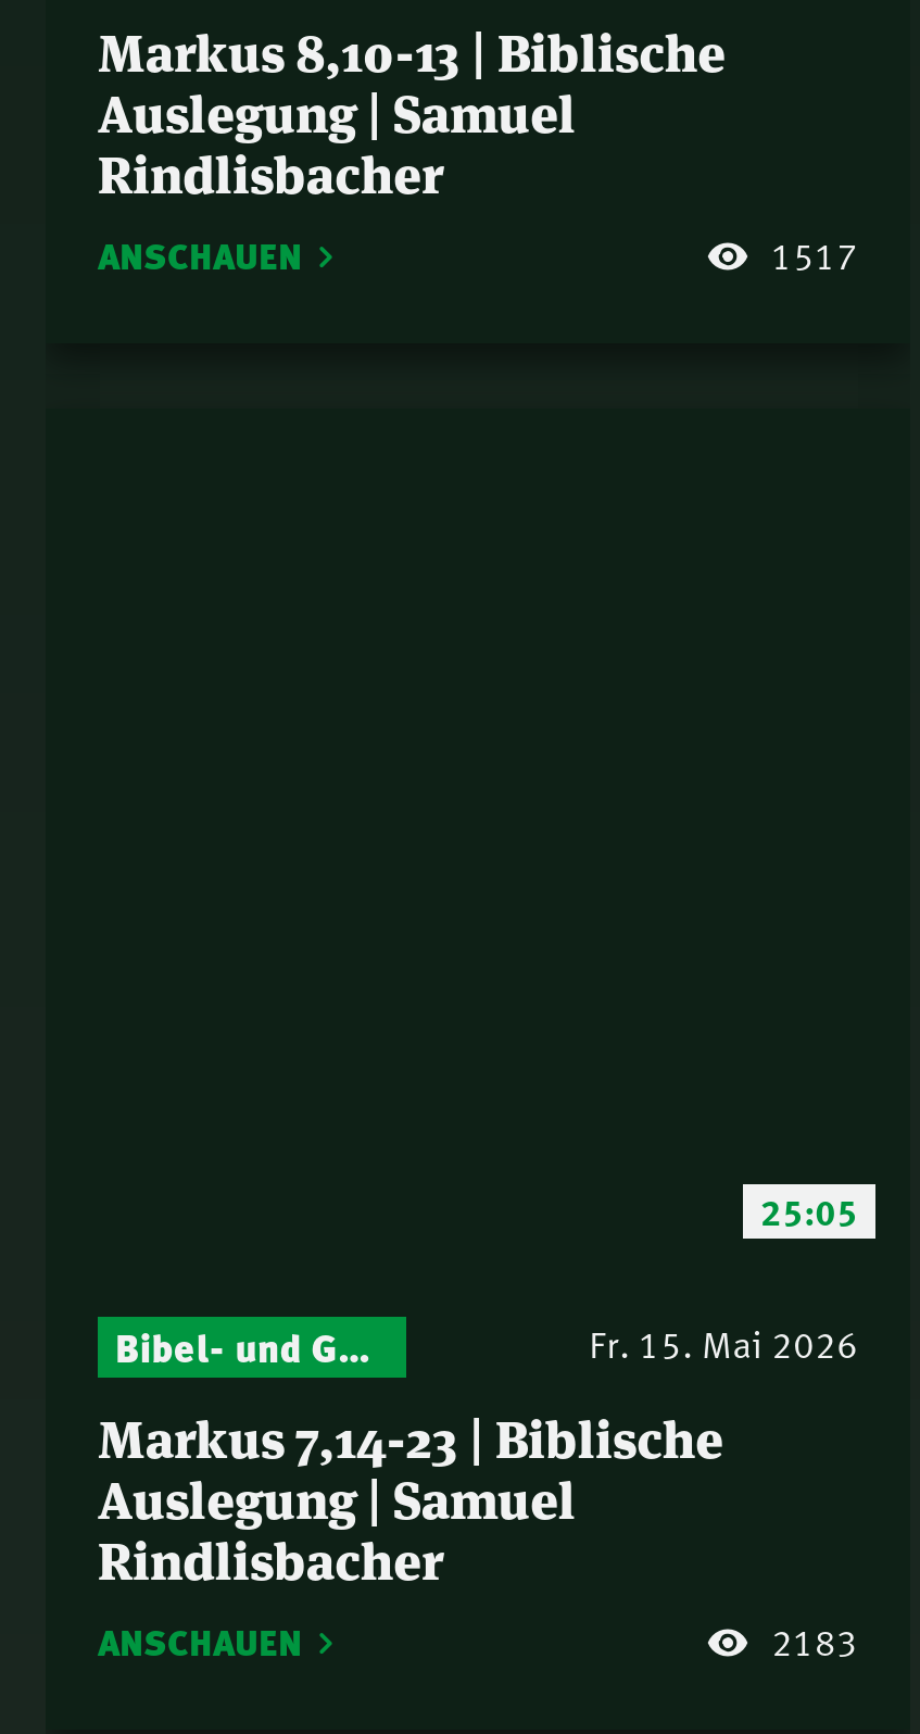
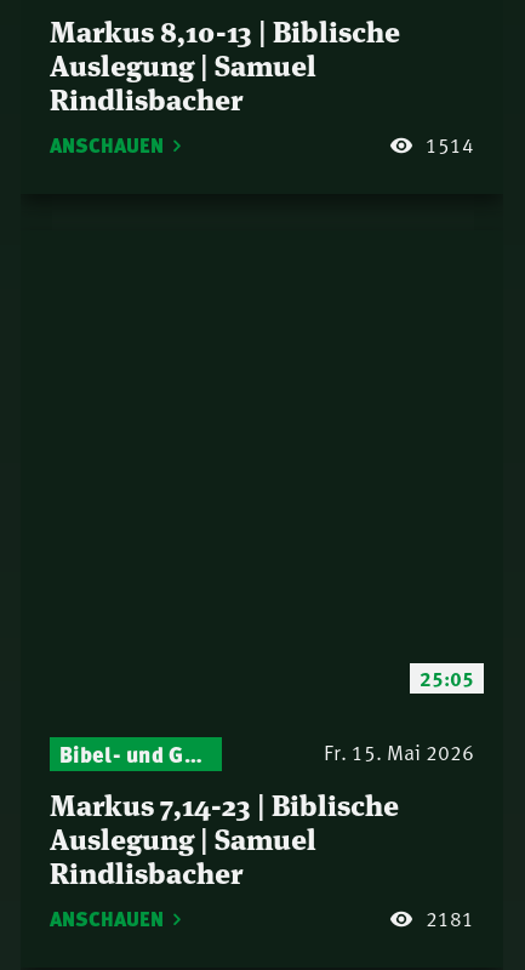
[771,228,858,280] 1517 -> [426,130,474,159] 1514
[771,1614,858,1666] 2183 -> [426,903,474,932] 2181

